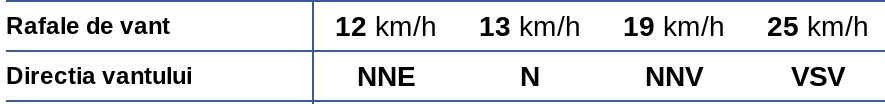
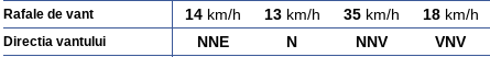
[335,10,437,42] 12 km/h -> [184,5,241,23] 14 km/h
[623,10,725,42] 19 km/h -> [343,5,399,23] 35 km/h
[767,10,869,42] 25 km/h -> [422,5,478,23] 18 km/h
[791,60,845,92] VSV -> [435,33,466,50] VNV

